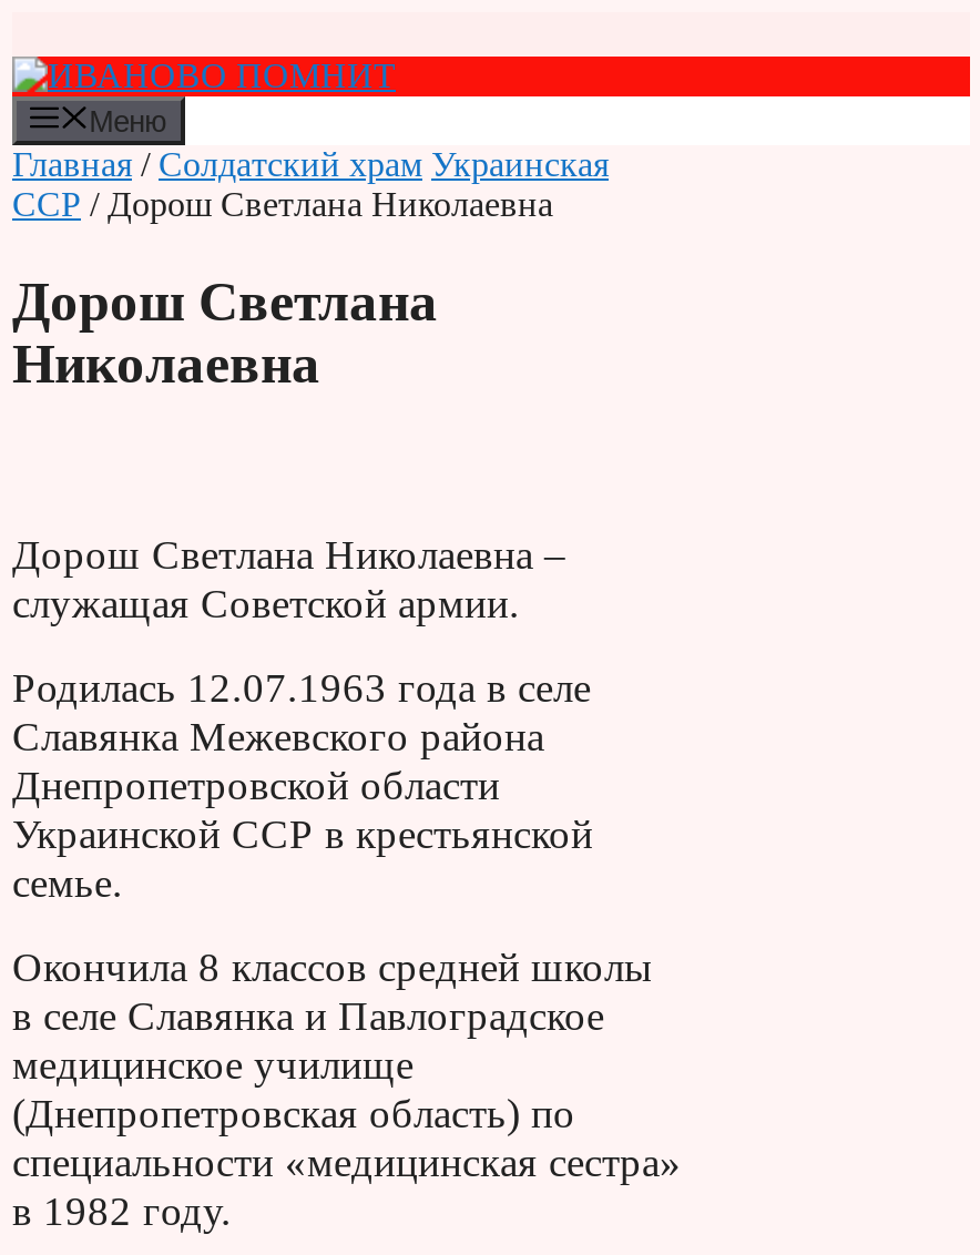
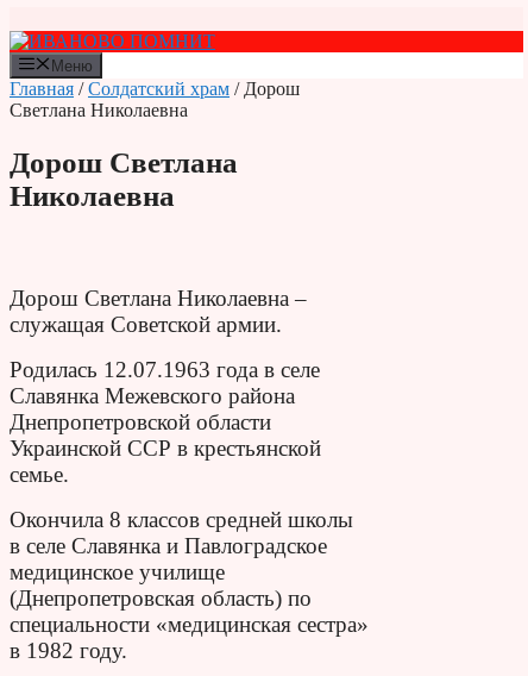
[12,146,609,224] Главная/Солдатский храм Украинская | ССР / Дорош Светлана Николаевна -> [10,79,300,121] Главная/Солдатский храм / Дорош | Светлана Николаевна

